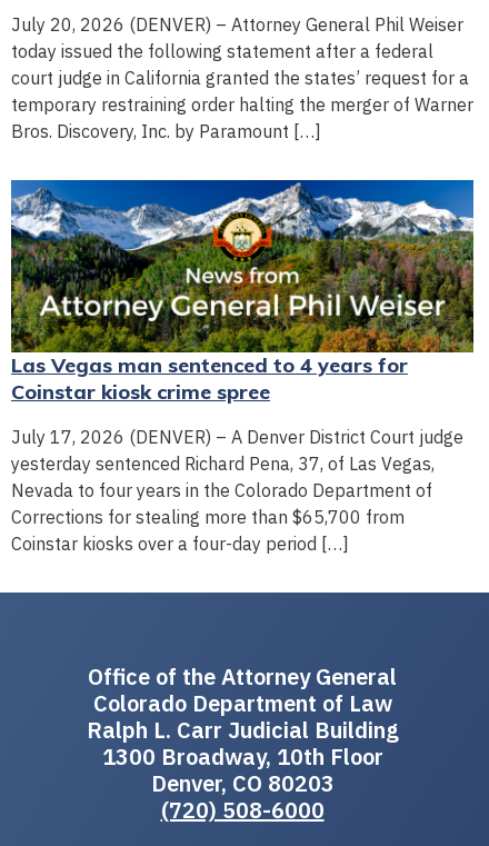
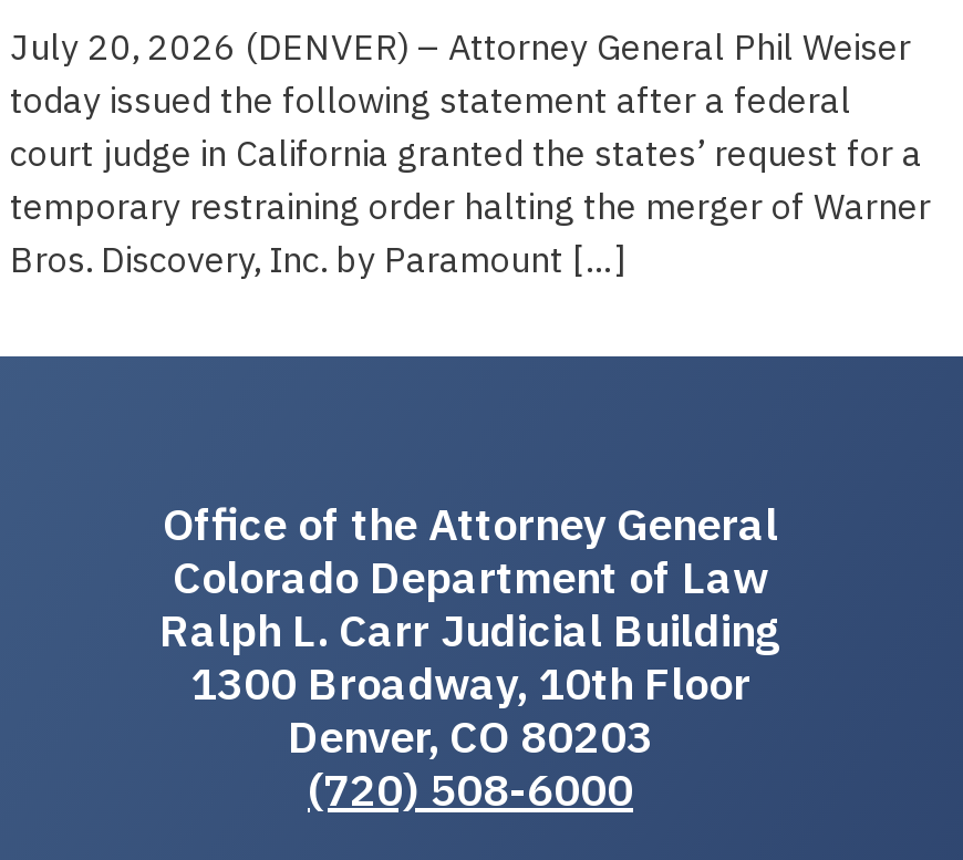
[10,180,475,554] [image] | Las Vegas man sentenced to 4 years for | Coinstar kiosk crime spree | July 17, 2026 (DENVER) – A Denver District Court judge | yesterday sentenced Richard Pena, 37, of Las Vegas, | Nevada to four years in the Colorado Department of | Corrections for stealing more than $65,700 from | Coinstar kiosks over a four-day period […] -> none

